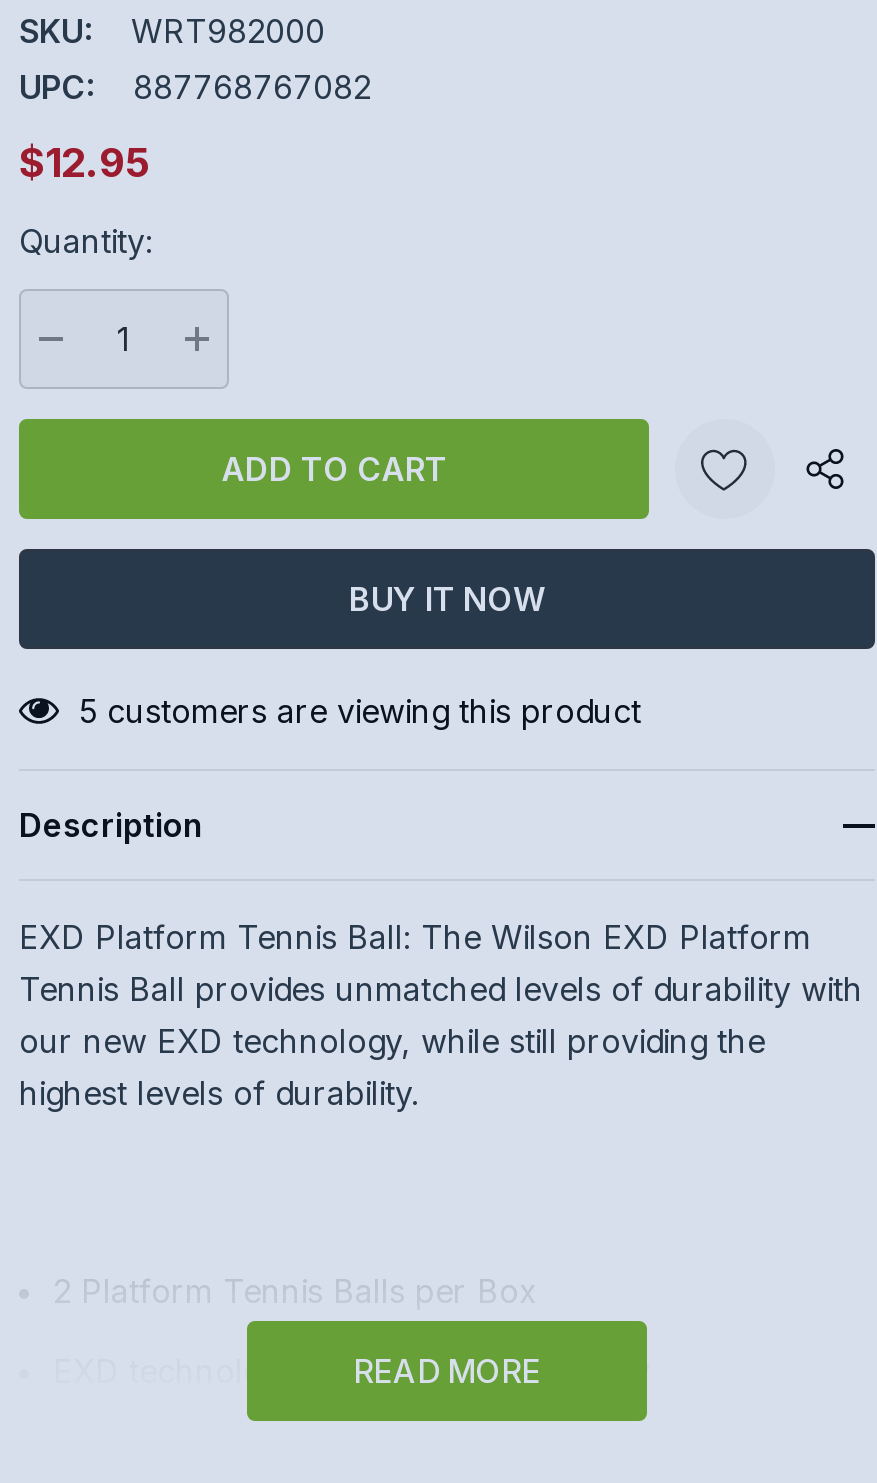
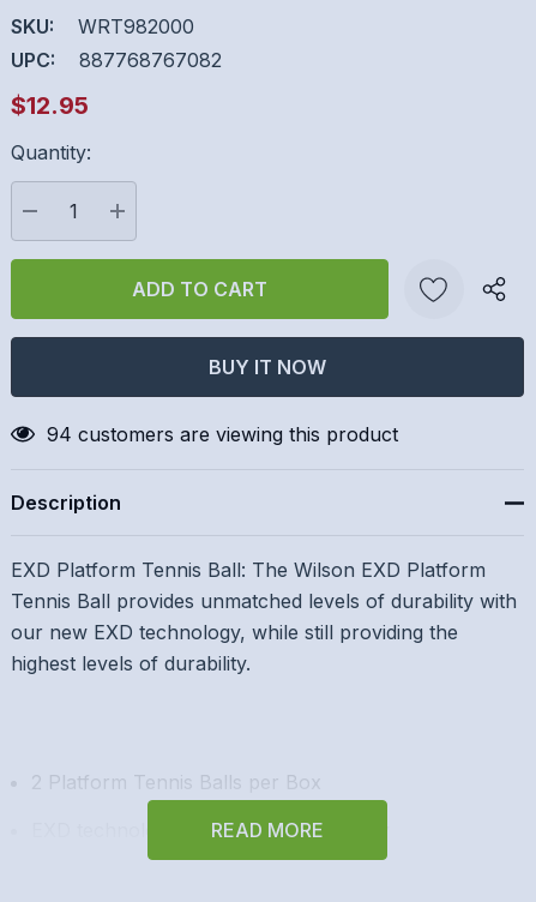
[79,691,641,731] 5 customers are viewing this product -> [47,422,398,446] 94 customers are viewing this product

